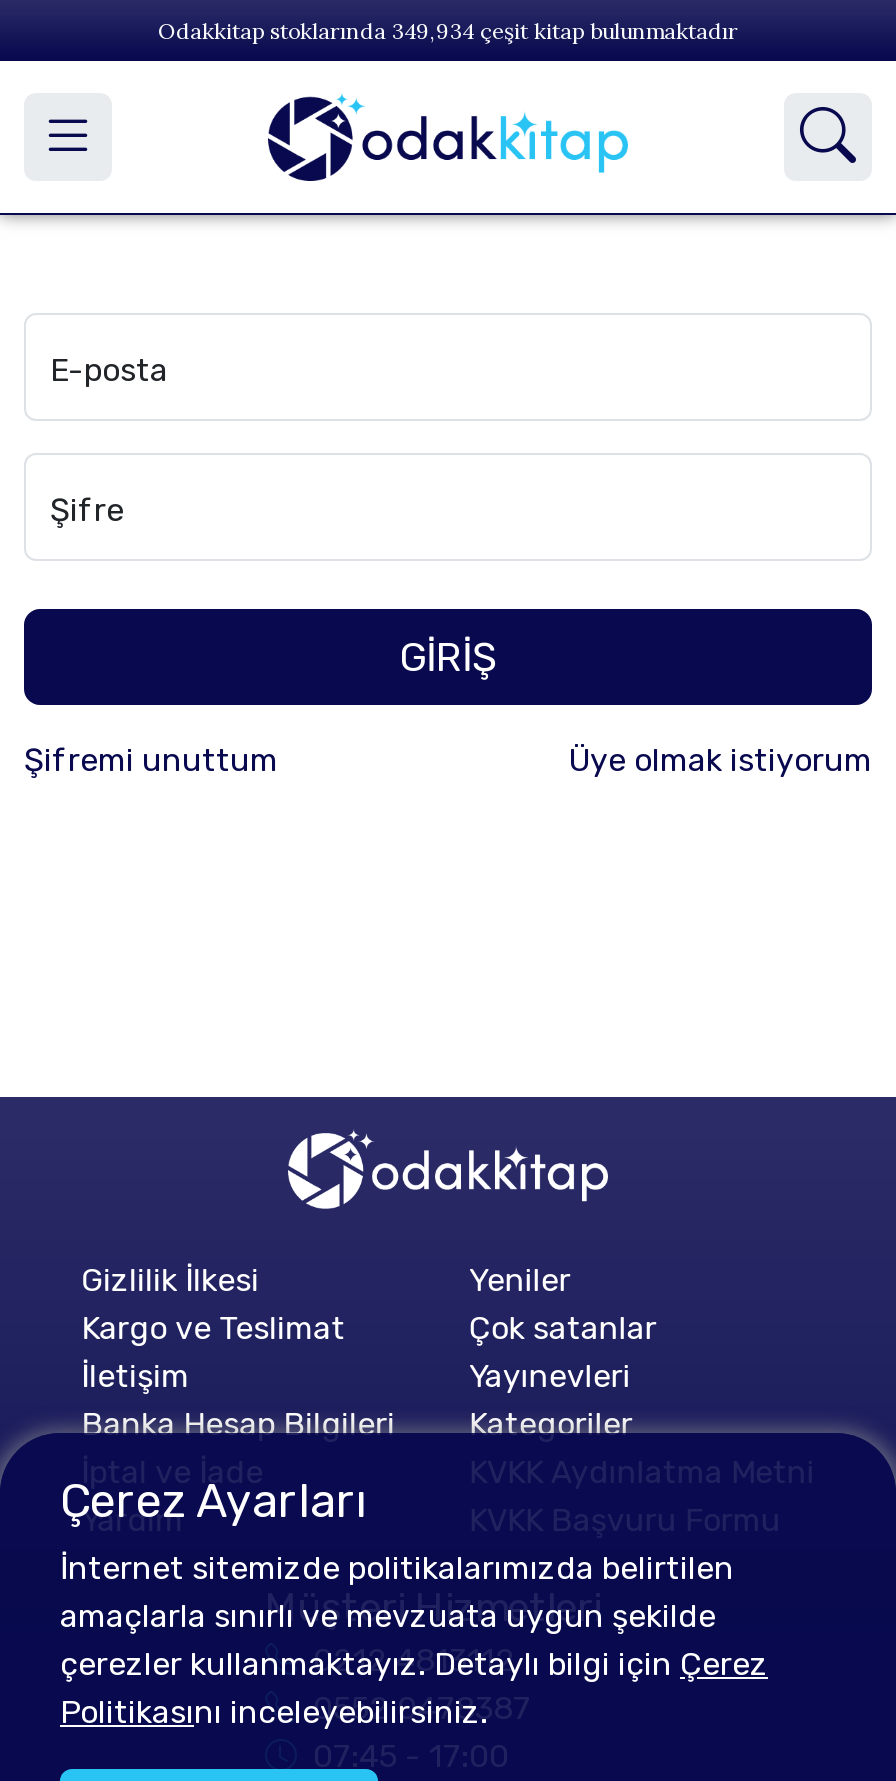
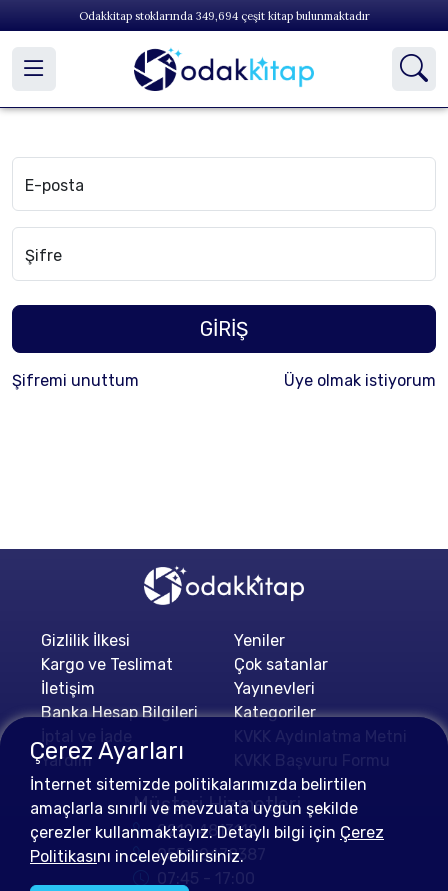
[158,17,738,45] Odakkitap stoklarında 349,934 çeşit kitap bulunmaktadır -> [78,9,369,23] Odakkitap stoklarında 349,694 çeşit kitap bulunmaktadır

